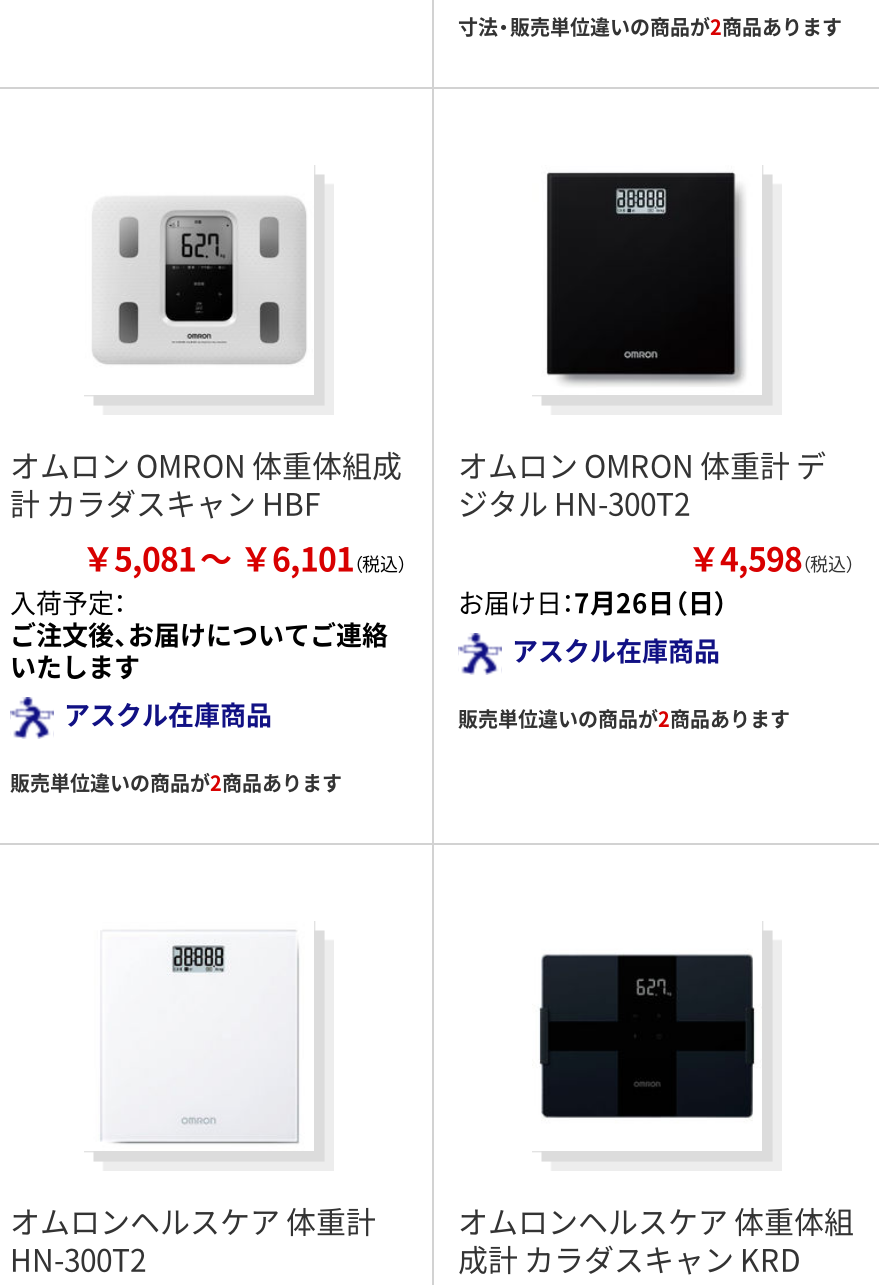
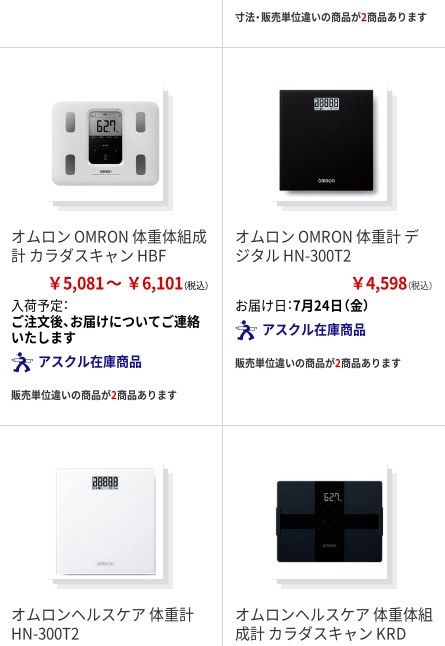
[458,583,728,621] お届け日：7月26日（日） -> [235,295,370,314] お届け日：7月24日（金）

